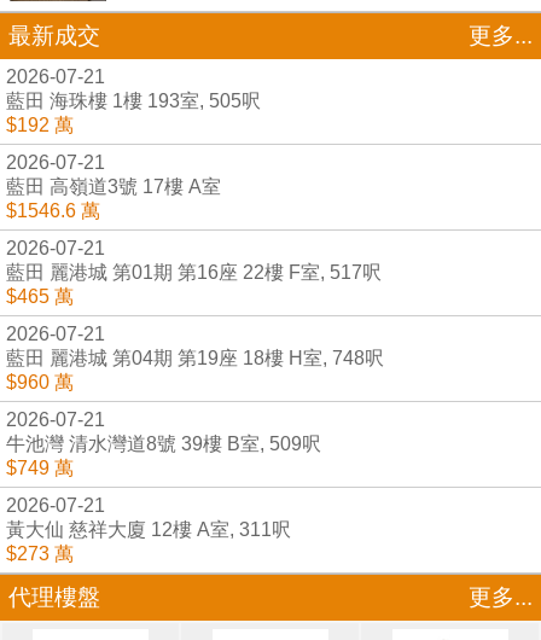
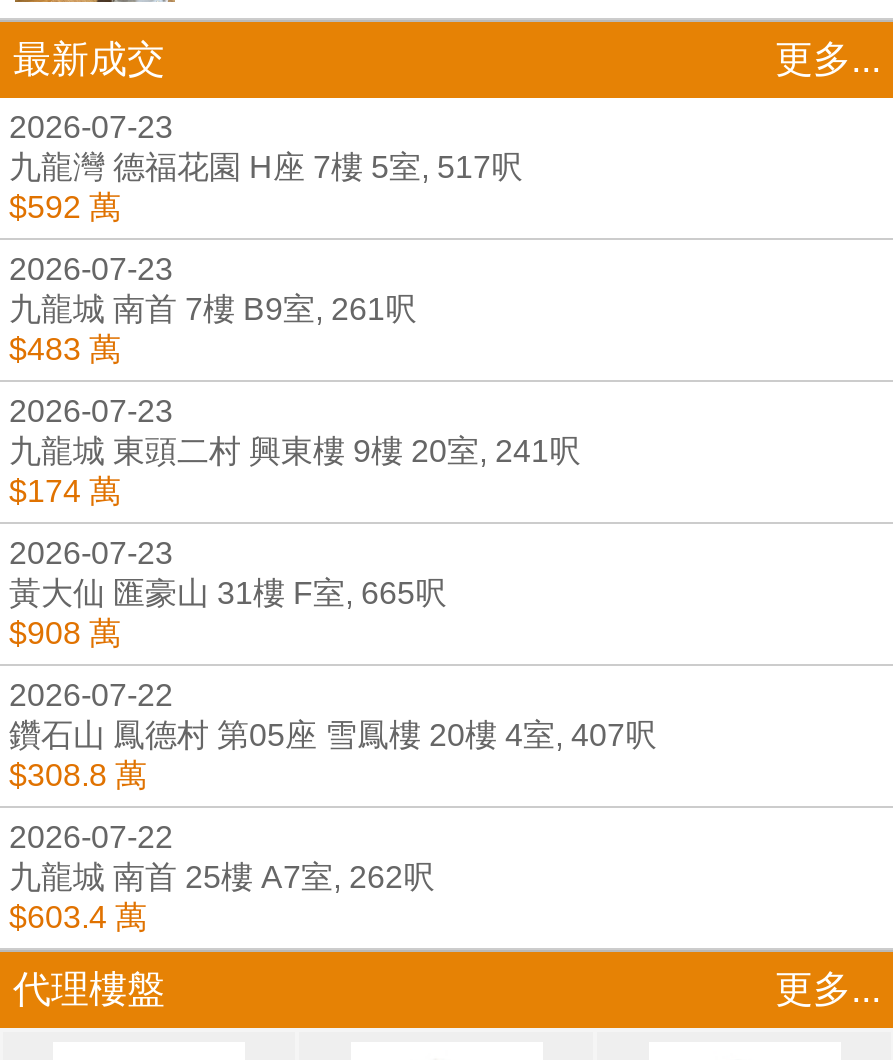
[6,66,261,135] 2026-07-21 | 藍田 海珠樓 1樓 193室, 505呎 | $192 萬 -> [9,109,523,223] 2026-07-23 | 九龍灣 德福花園 H座 7樓 5室, 517呎 | $592 萬
[6,152,221,221] 2026-07-21 | 藍田 高嶺道3號 17樓 A室 | $1546.6 萬 -> [9,251,417,365] 2026-07-23 | 九龍城 南首 7樓 B9室, 261呎 | $483 萬
[6,238,382,306] 2026-07-21 | 藍田 麗港城 第01期 第16座 22樓 F室, 517呎 | $465 萬 -> [9,393,581,507] 2026-07-23 | 九龍城 東頭二村 興東樓 9樓 20室, 241呎 | $174 萬
[6,323,384,392] 2026-07-21 | 藍田 麗港城 第04期 第19座 18樓 H室, 748呎 | $960 萬 -> [9,535,447,649] 2026-07-23 | 黃大仙 匯豪山 31樓 F室, 665呎 | $908 萬
[6,409,321,478] 2026-07-21 | 牛池灣 清水灣道8號 39樓 B室, 509呎 | $749 萬 -> [9,677,657,791] 2026-07-22 | 鑽石山 鳳德村 第05座 雪鳳樓 20樓 4室, 407呎 | $308.8 萬
[6,495,291,564] 2026-07-21 | 黃大仙 慈祥大廈 12樓 A室, 311呎 | $273 萬 -> [9,819,435,933] 2026-07-22 | 九龍城 南首 25樓 A7室, 262呎 | $603.4 萬

